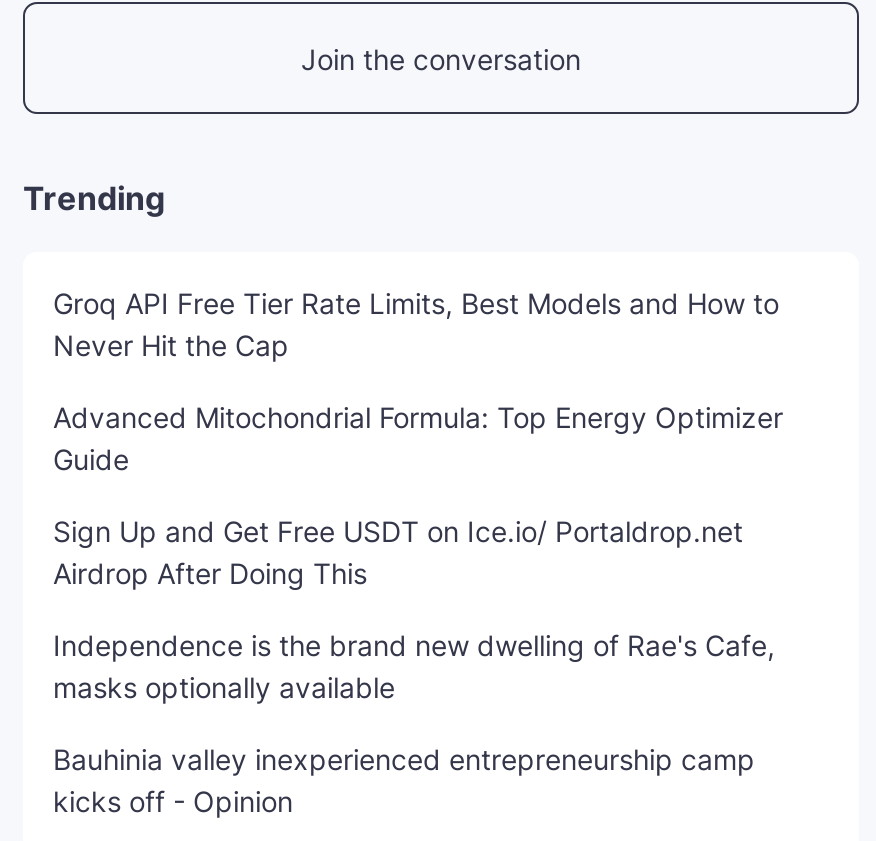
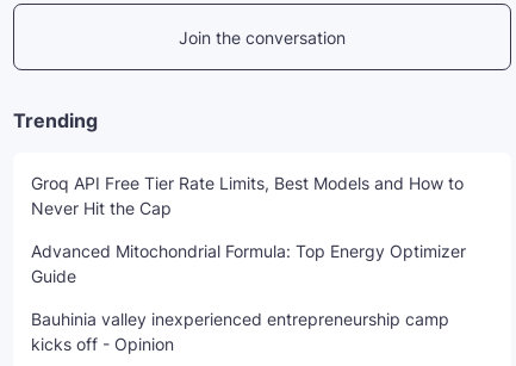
[53,514,775,704] Sign Up and Get Free USDT on Ice.io/ Portaldrop.net | Airdrop After Doing This | Independence is the brand new dwelling of Rae's Cafe, | masks optionally available -> none

